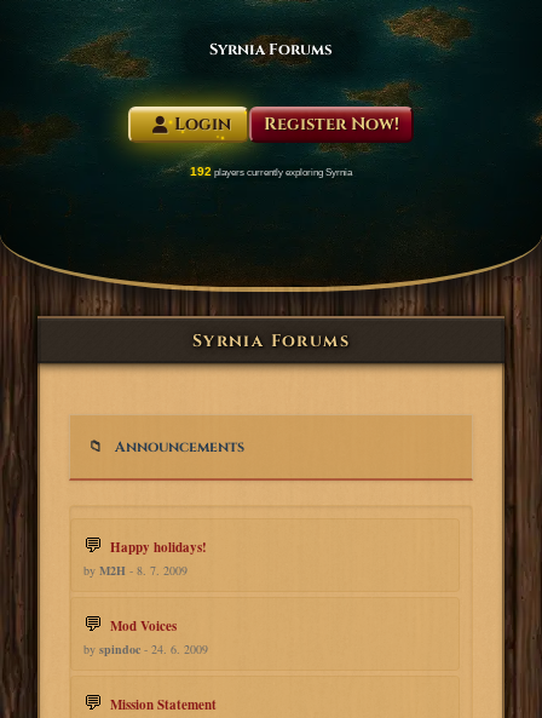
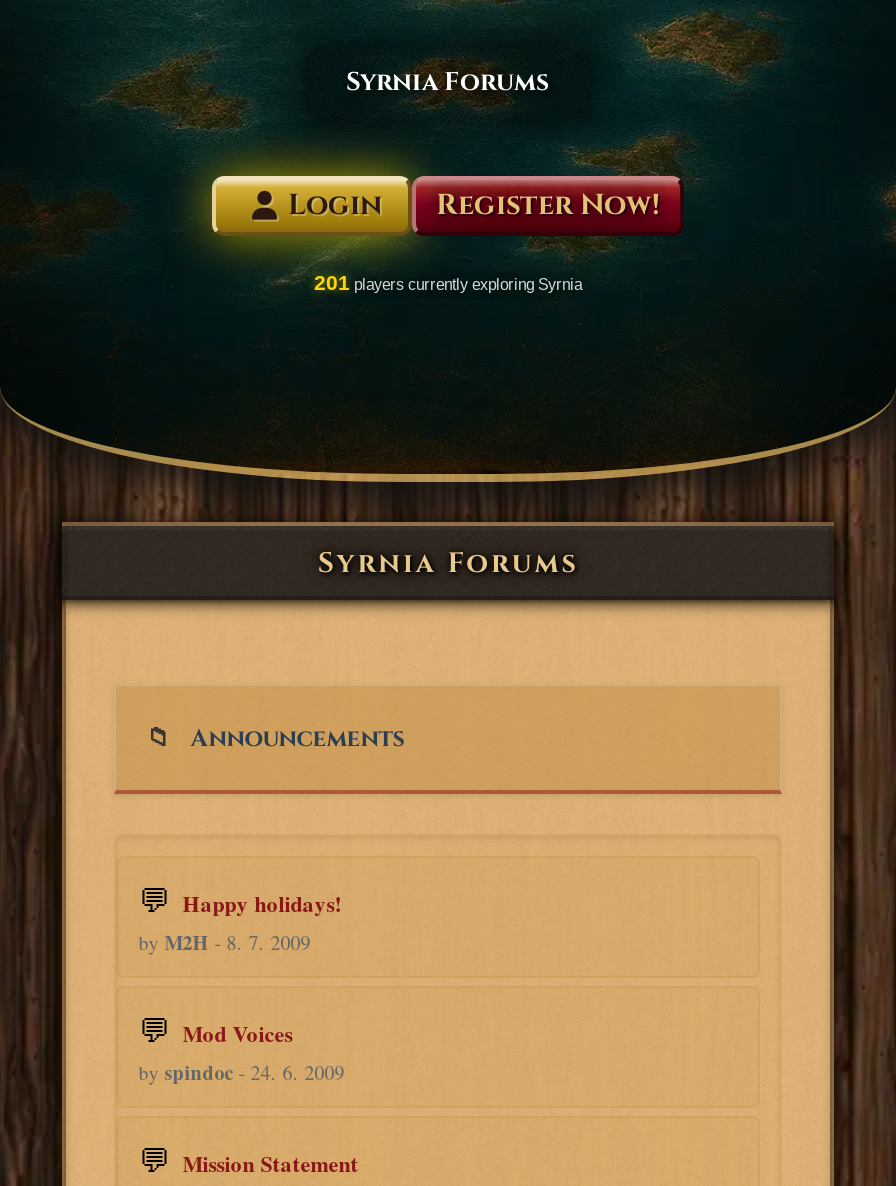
[190,164,352,178] 192 players currently exploring Syrnia -> [314,271,582,293] 201 players currently exploring Syrnia

